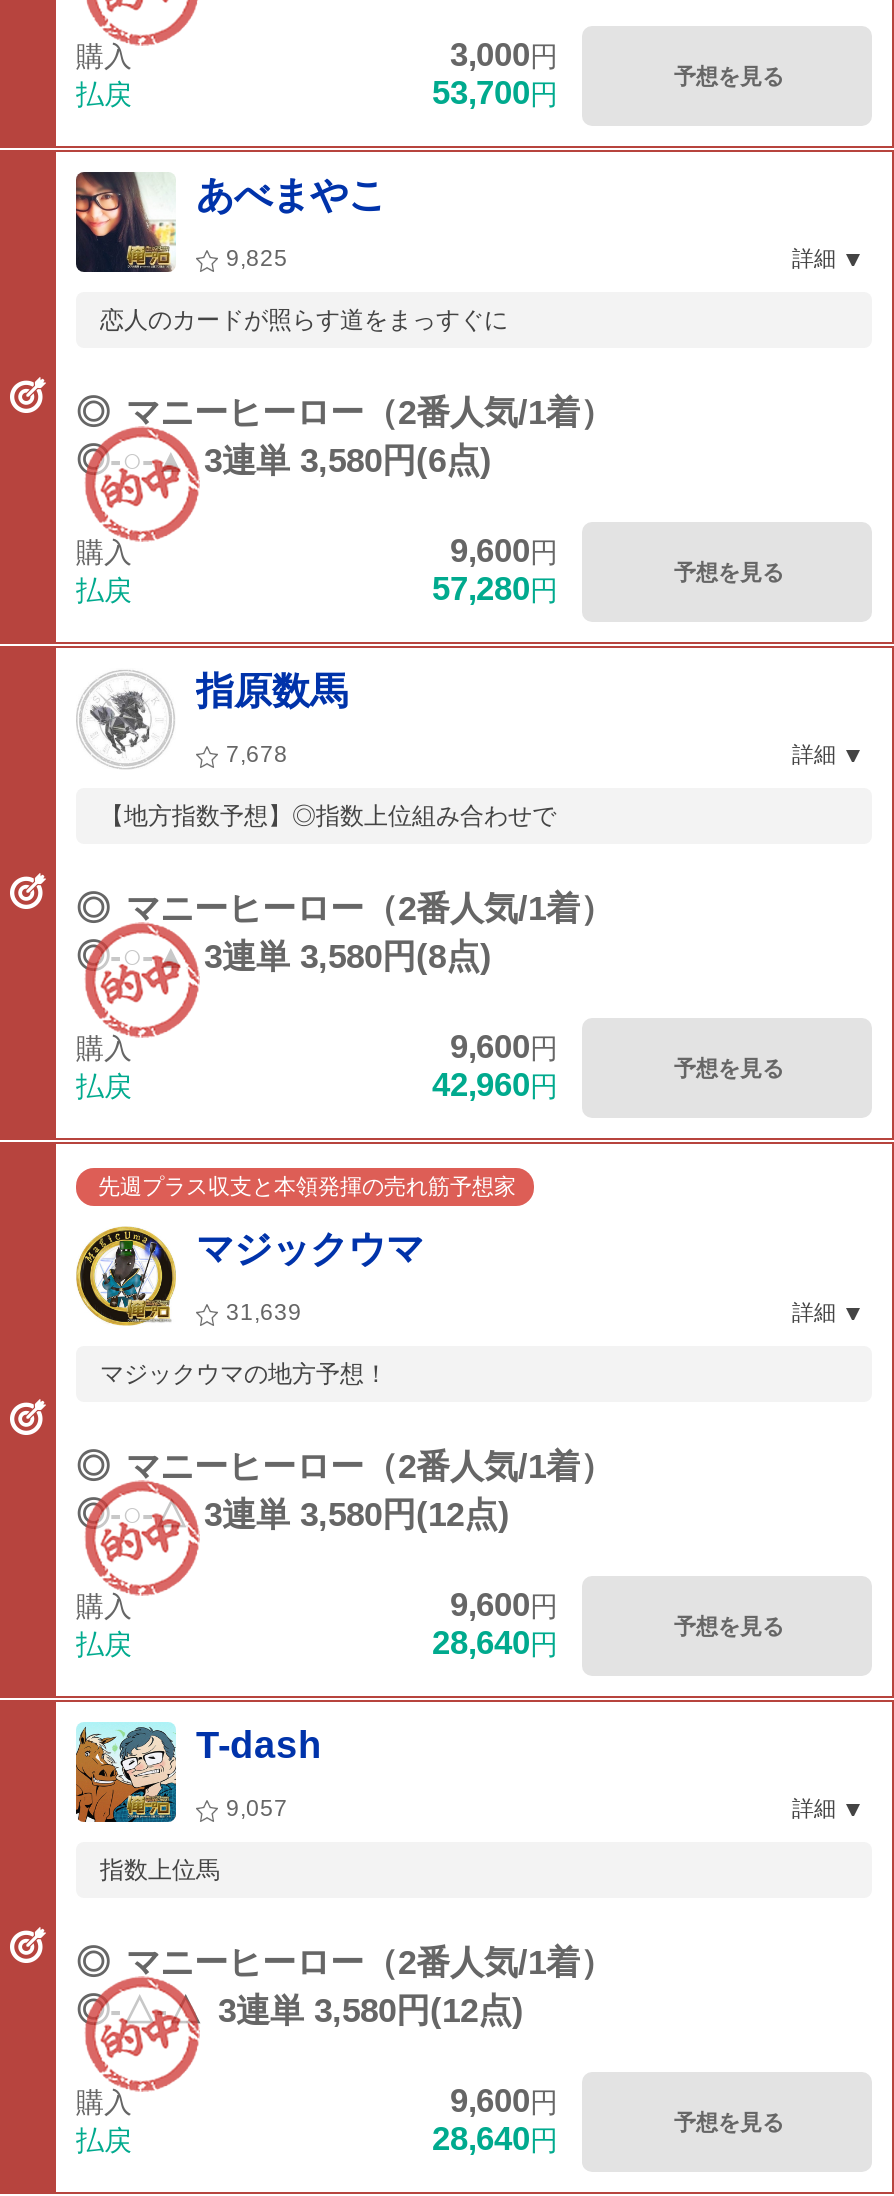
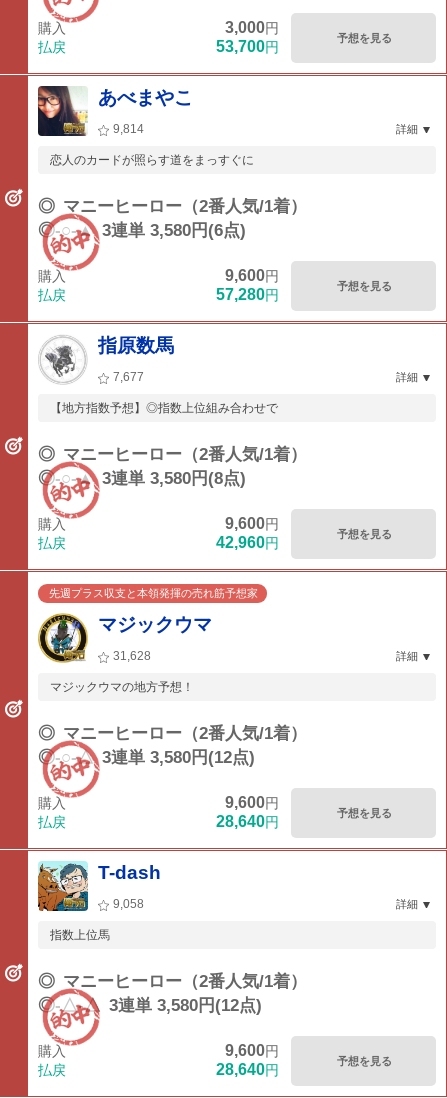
[226,246,288,270] 9,825 -> [113,123,144,135] 9,814
[226,742,288,766] 7,678 -> [113,371,144,383] 7,677
[226,1300,302,1324] 31,639 -> [113,650,151,662] 31,628
[226,1796,288,1820] 9,057 -> [113,898,144,910] 9,058

